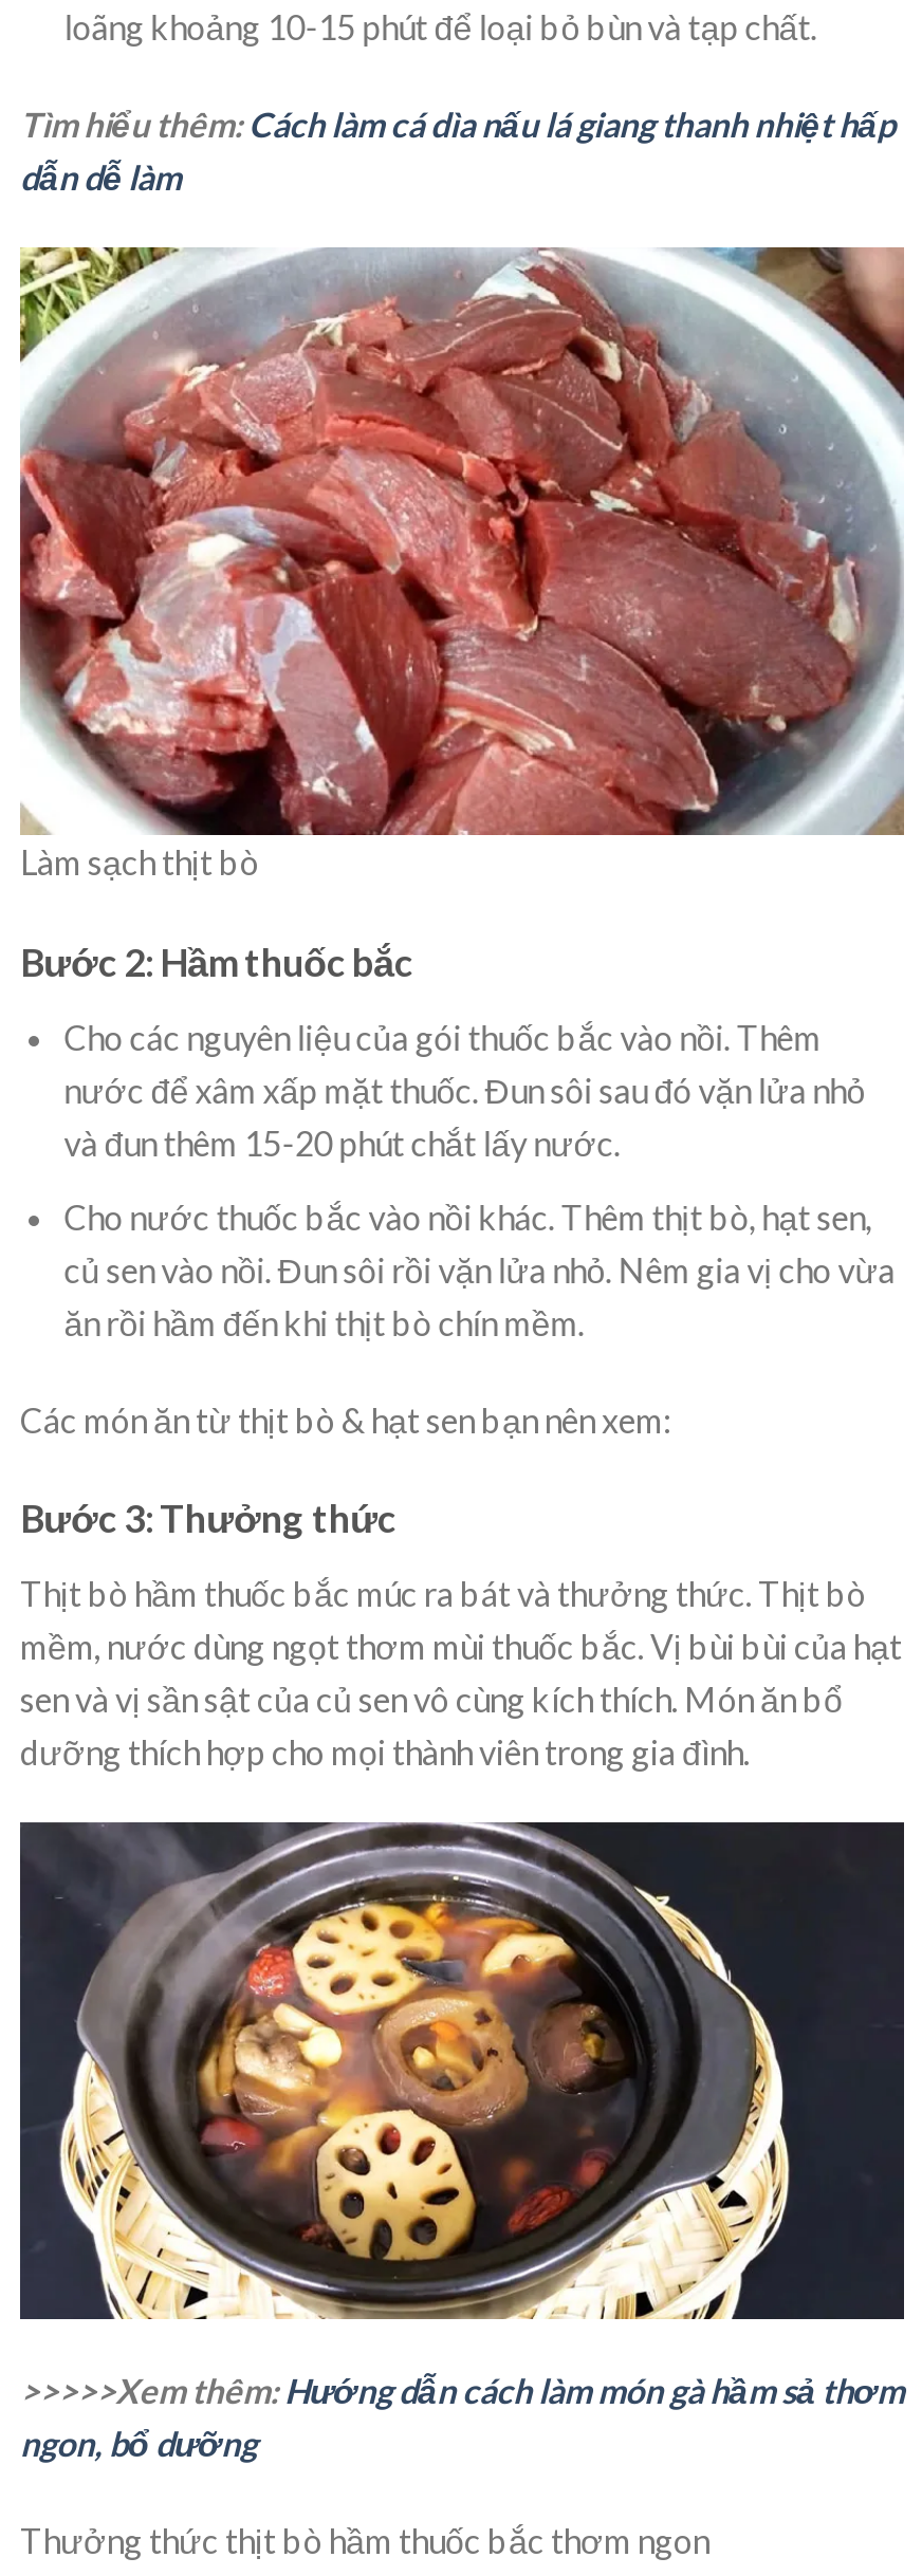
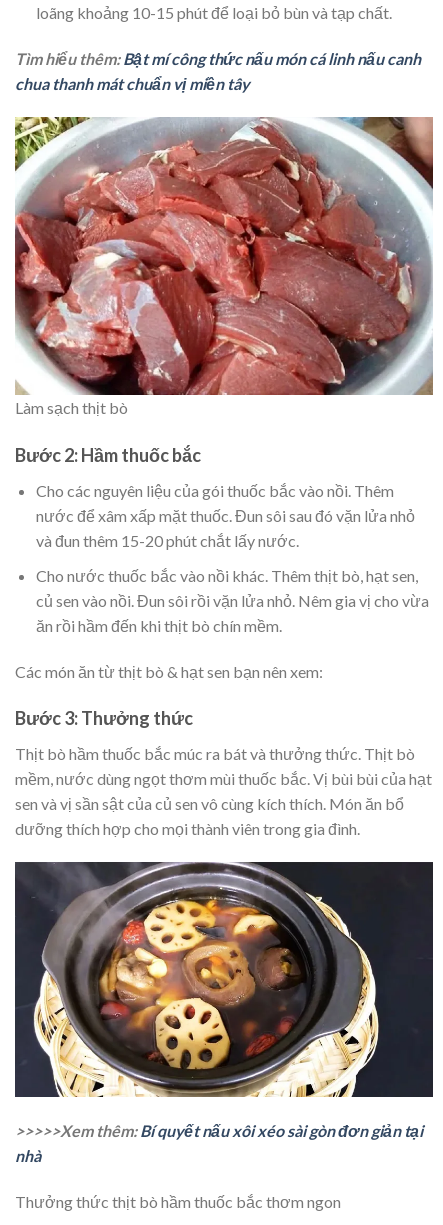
[20,104,896,197] Tìm hiểu thêm: Cách làm cá dìa nấu lá giang thanh nhiệt hấp | dẫn dễ làm -> [15,49,421,93] Tìm hiểu thêm: Bật mí công thức nấu món cá linh nấu canh | chua thanh mát chuẩn vị miền tây
[20,2370,904,2463] >>>>>Xem thêm: Hướng dẫn cách làm món gà hầm sả thơm | ngon, bổ dưỡng -> [15,1121,423,1165] >>>>>Xem thêm: Bí quyết nấu xôi xéo sài gòn đơn giản tại | nhà

